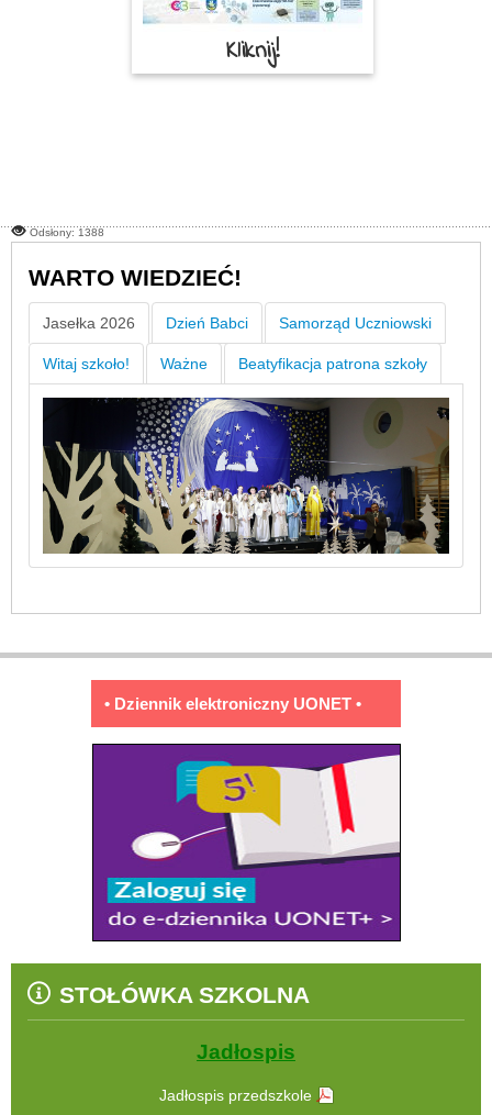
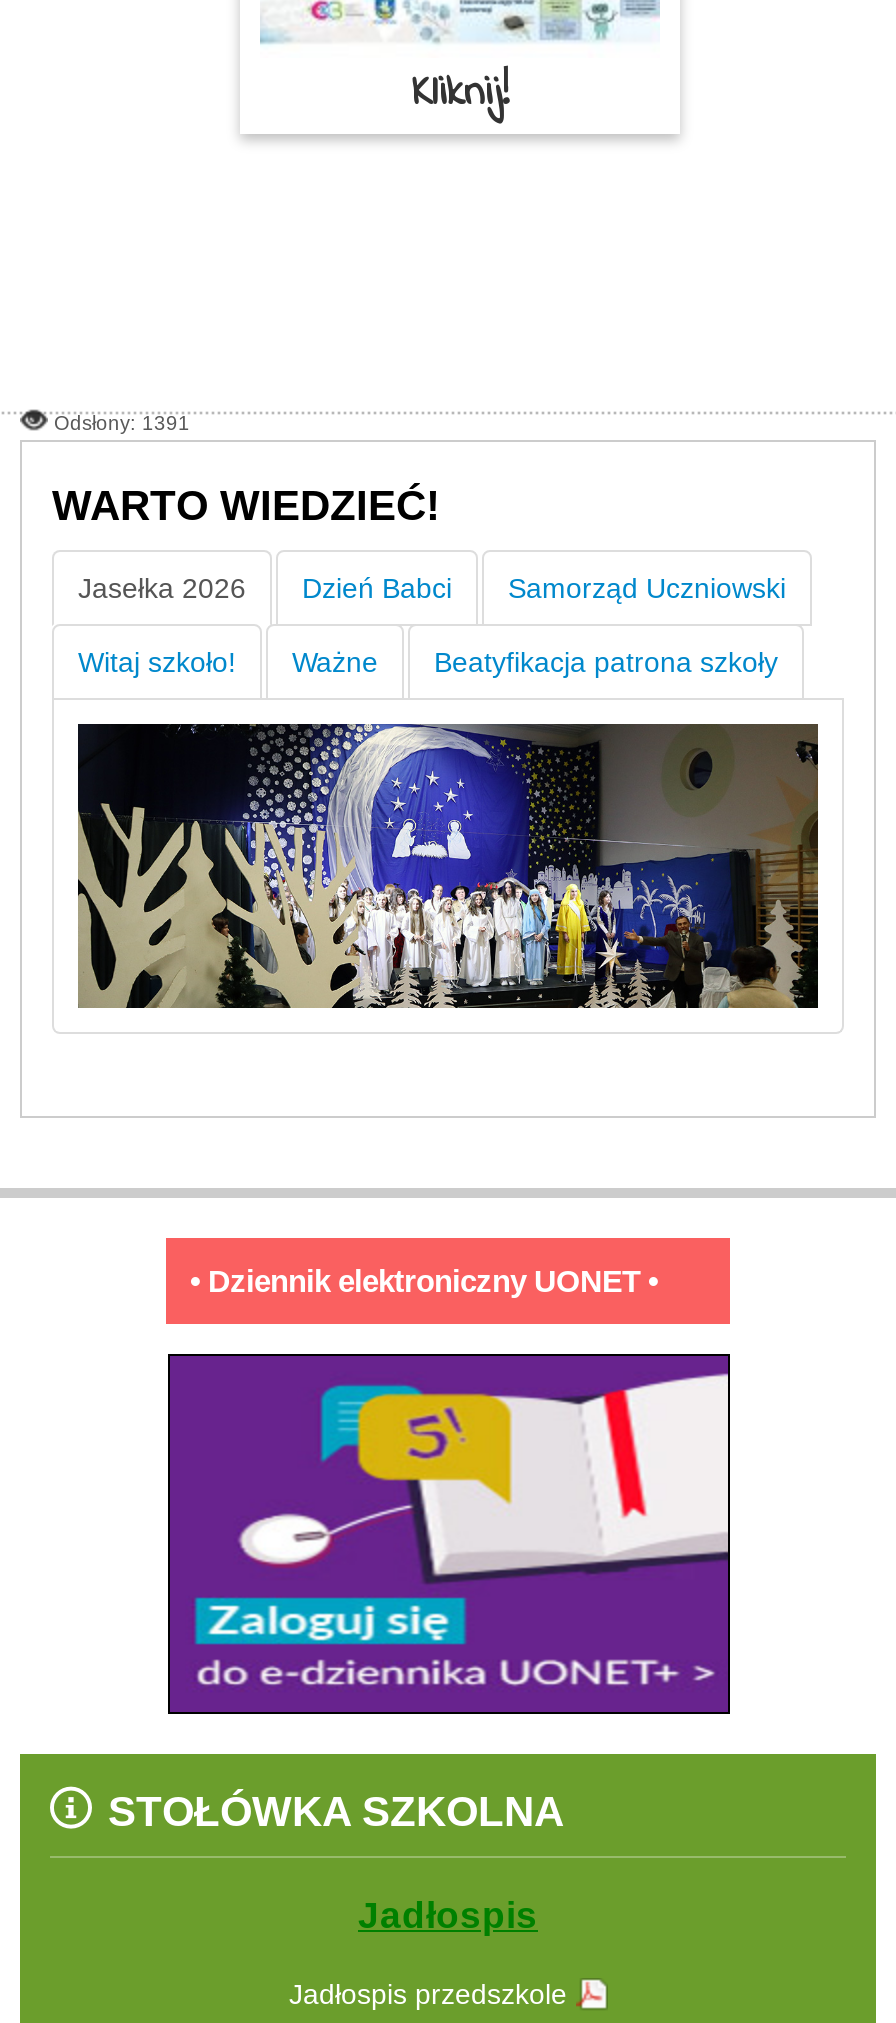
[26,226,104,238] Odsłony: 1388 -> [48,411,190,433] Odsłony: 1391

